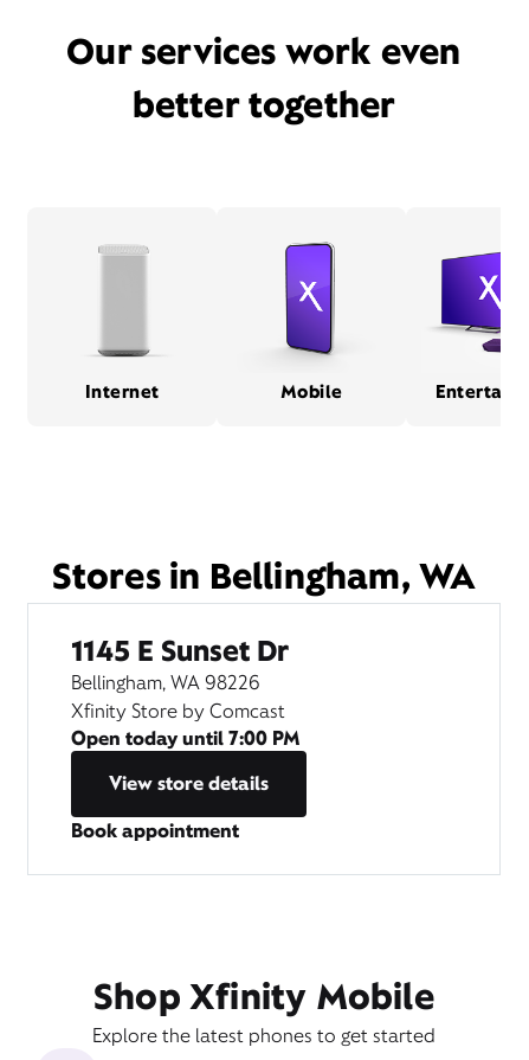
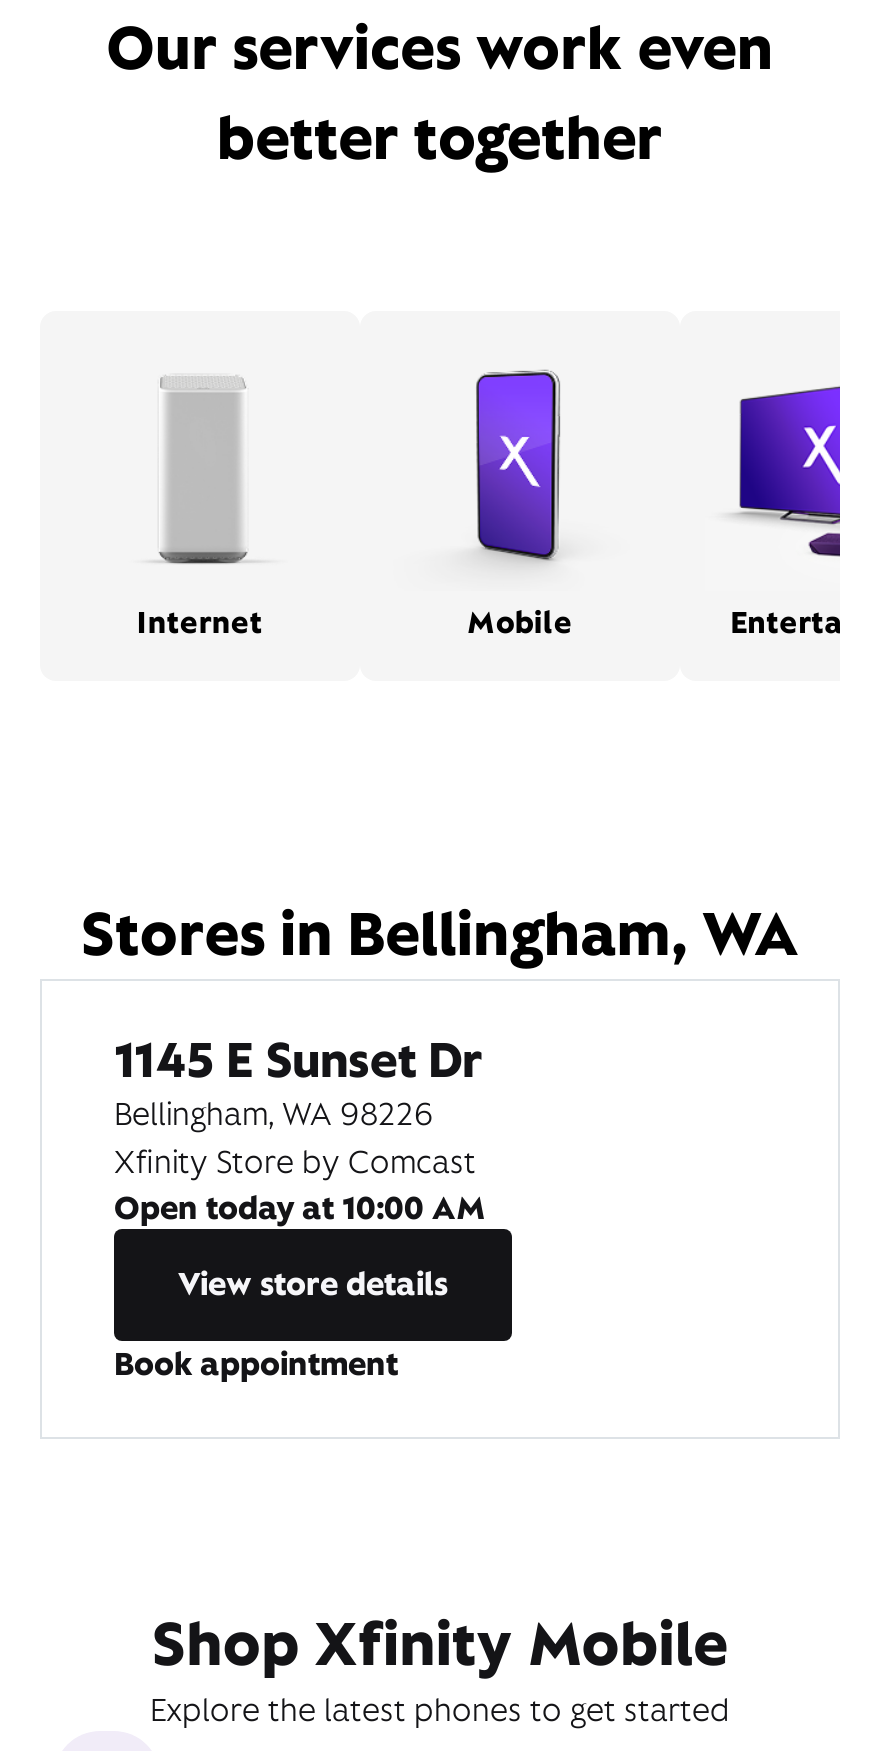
[71,726,301,751] Open today until 7:00 PM -> [114,1187,486,1229] Open today at 10:00 AM

